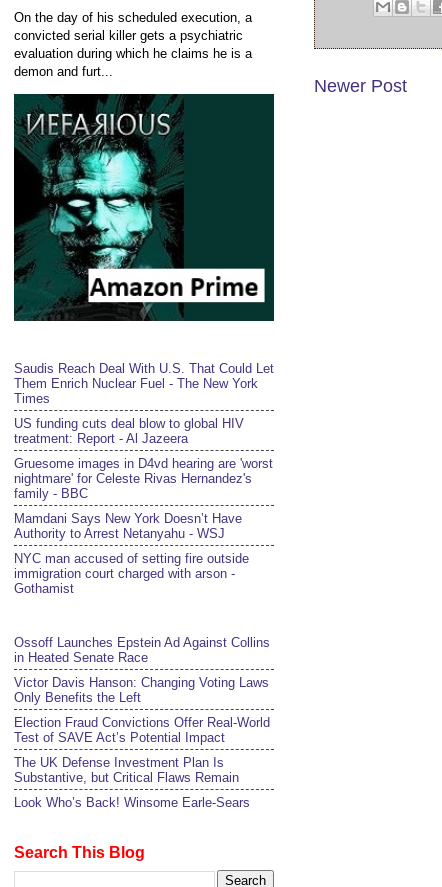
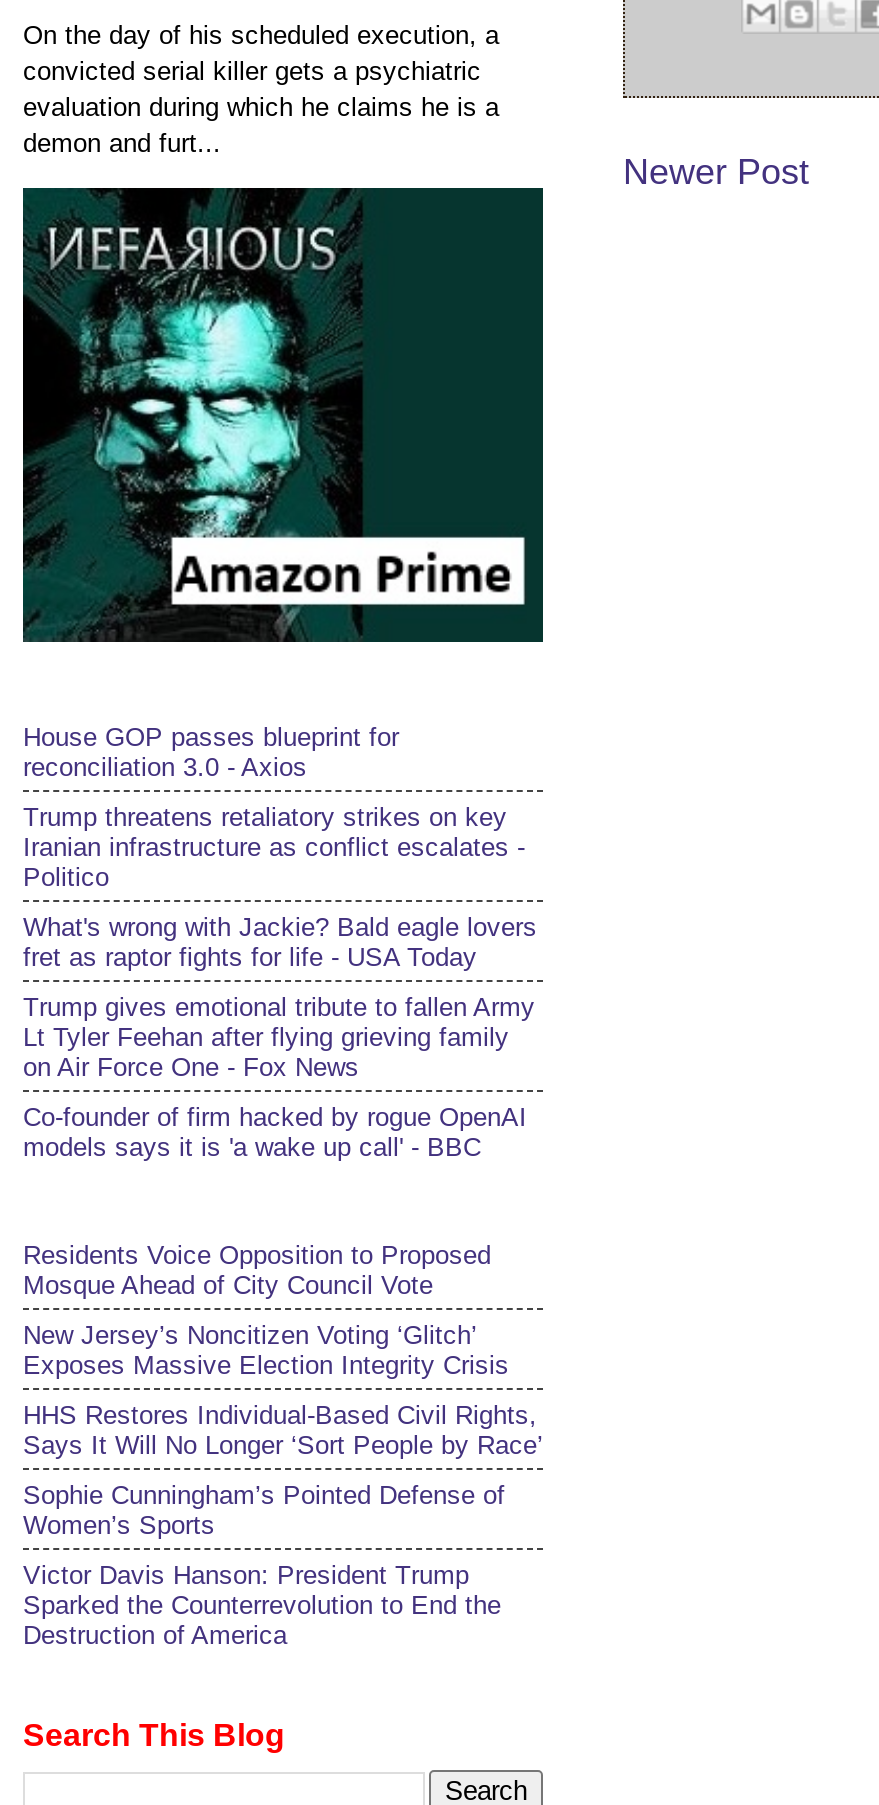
[14,361,274,406] Saudis Reach Deal With U.S. That Could Let | Them Enrich Nuclear Fuel - The New York | Times -> [23,722,399,782] House GOP passes blueprint for | reconciliation 3.0 - Axios
[14,416,244,446] US funding cuts deal blow to global HIV | treatment: Report - Al Jazeera -> [23,802,525,892] Trump threatens retaliatory strikes on key | Iranian infrastructure as conflict escalates - | Politico
[14,456,273,501] Gruesome images in D4vd hearing are 'worst | nightmare' for Celeste Rivas Hernandez's | family - BBC -> [23,912,537,972] What's wrong with Jackie? Bald eagle lovers | fret as raptor fights for life - USA Today
[14,511,242,541] Mamdani Says New York Doesn’t Have | Authority to Arrest Netanyahu - WSJ -> [23,992,535,1082] Trump gives emotional tribute to fallen Army | Lt Tyler Feehan after flying grieving family | on Air Force One - Fox News
[14,551,249,596] NYC man accused of setting fire outside | immigration court charged with arson - | Gothamist -> [23,1102,527,1162] Co-founder of firm hacked by rogue OpenAI | models says it is 'a wake up call' - BBC
[14,635,270,665] Ossoff Launches Epstein Ad Against Collins | in Heated Senate Race -> [23,1240,491,1300] Residents Voice Opposition to Proposed | Mosque Ahead of City Council Vote
[14,675,269,705] Victor Davis Hanson: Changing Voting Laws | Only Benefits the Left -> [23,1320,509,1380] New Jersey’s Noncitizen Voting ‘Glitch’ | Exposes Massive Election Integrity Crisis
[14,715,270,745] Election Fraud Convictions Offer Real-World | Test of SAVE Act’s Potential Impact -> [23,1400,543,1460] HHS Restores Individual-Based Civil Rights, | Says It Will No Longer ‘Sort People by Race’
[14,755,239,785] The UK Defense Investment Plan Is | Substantive, but Critical Flaws Remain -> [23,1480,505,1540] Sophie Cunningham’s Pointed Defense of | Women’s Sports
[14,795,250,810] Look Who’s Back! Winsome Earle-Sears -> [23,1560,501,1650] Victor Davis Hanson: President Trump | Sparked the Counterrevolution to End the | Destruction of America

